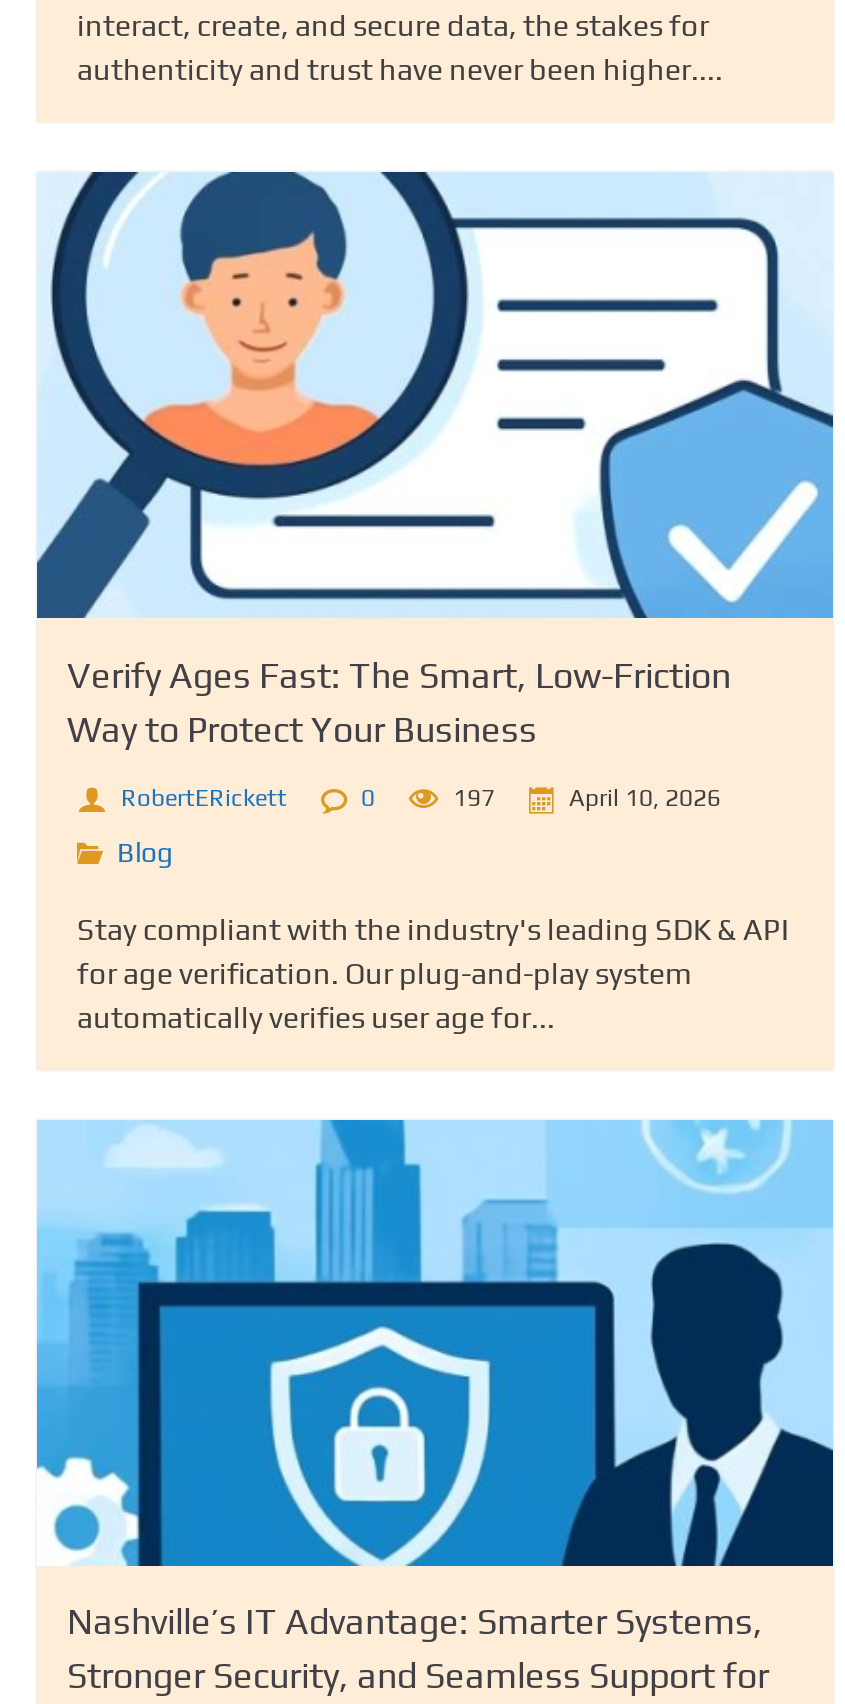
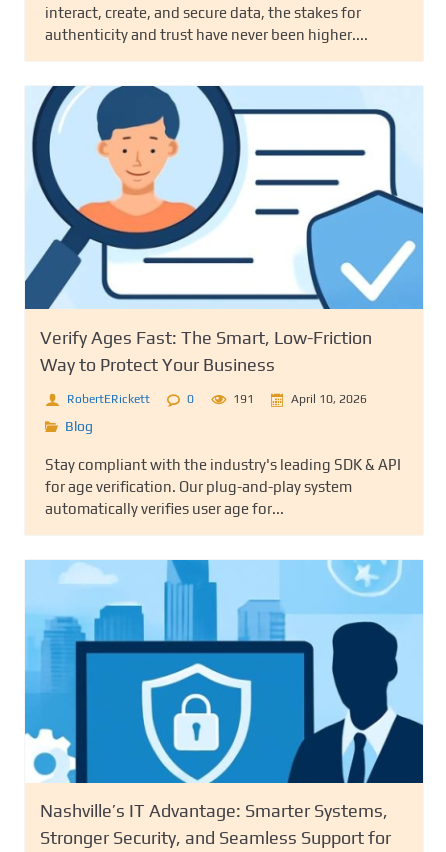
[453,784,495,812] 197 -> [233,392,254,406] 191

